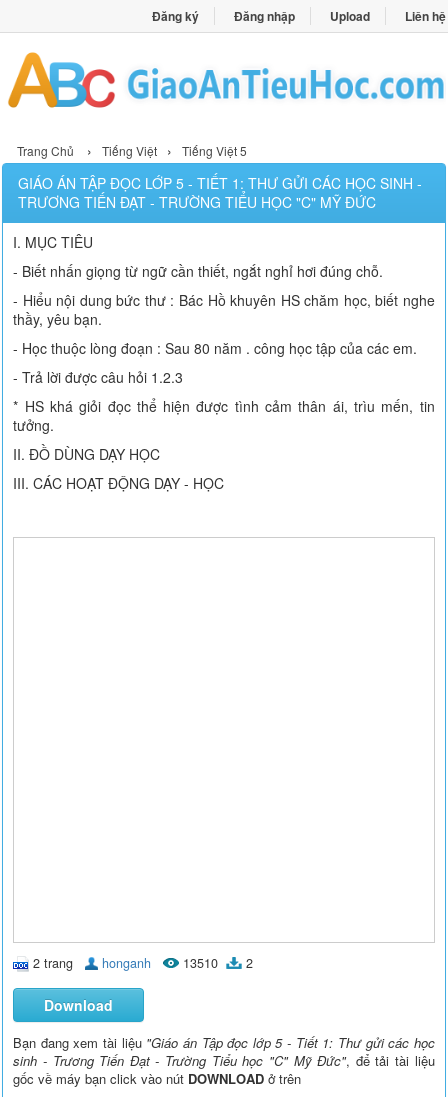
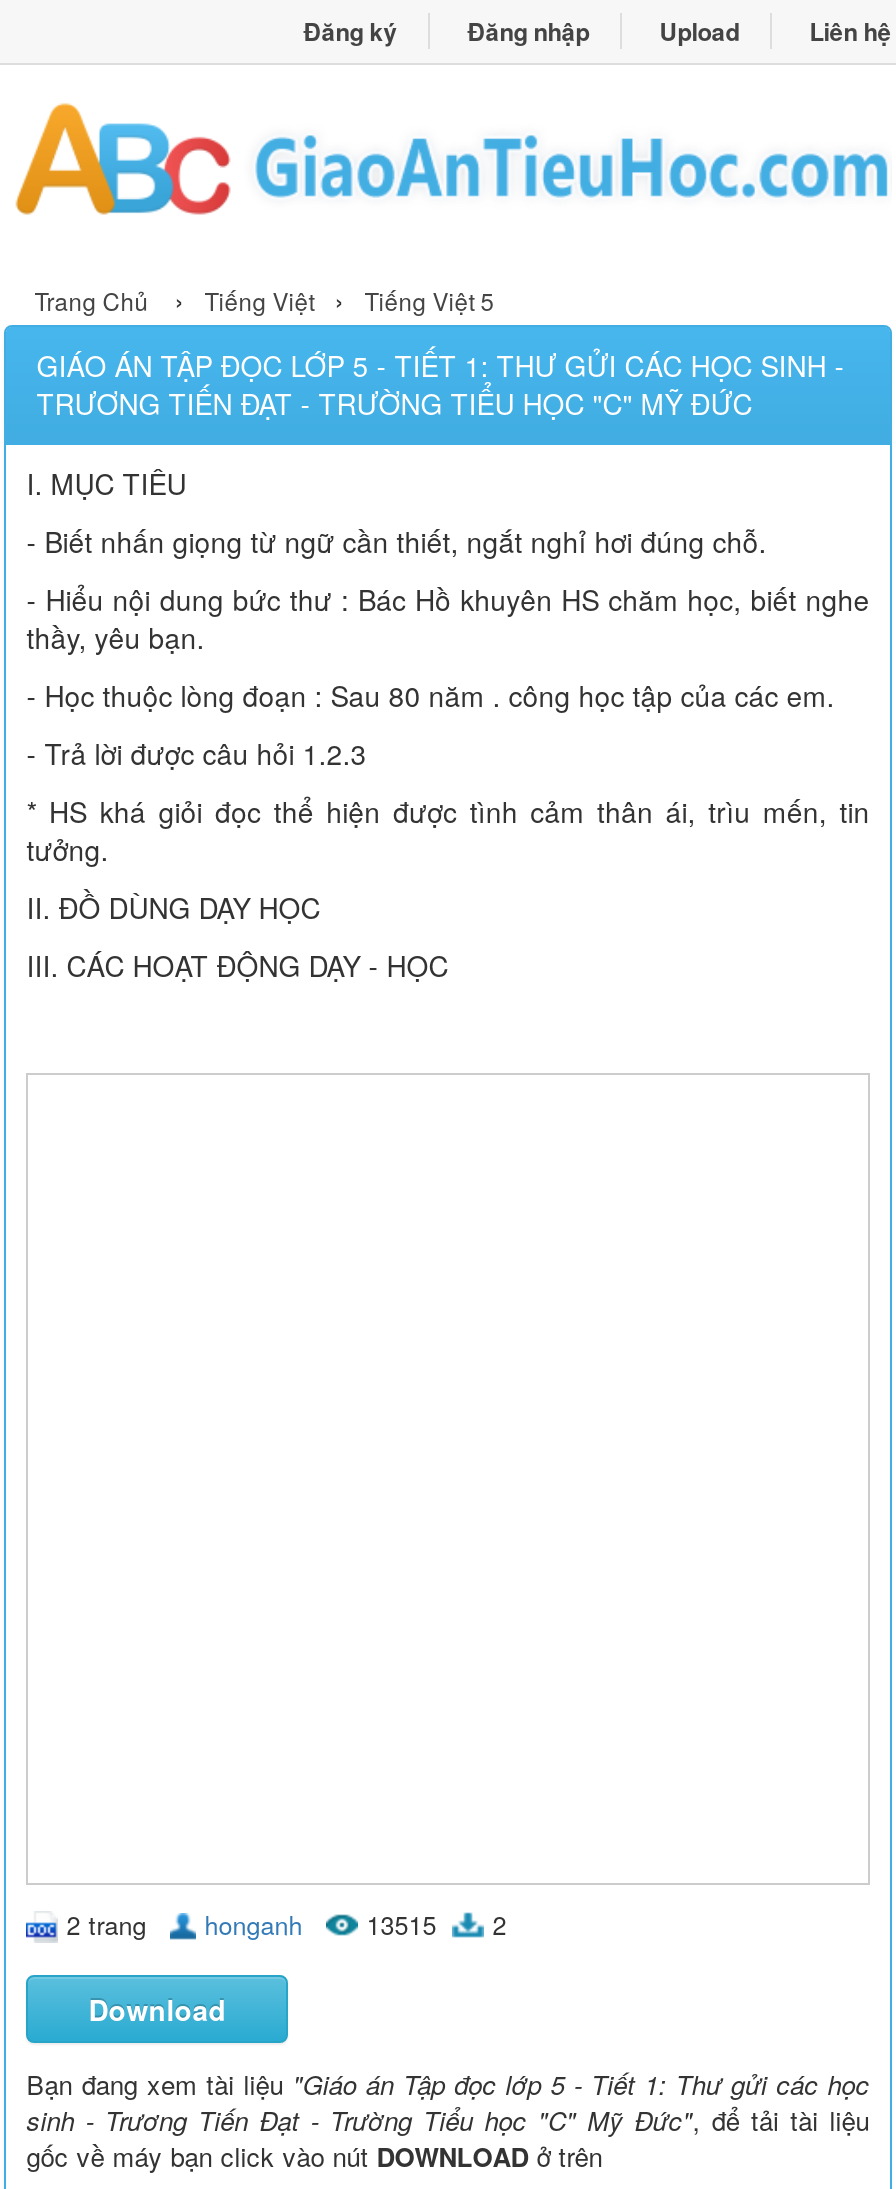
[33,954,253,972] 2 trang honganh 13510 2 -> [66,1906,506,1942] 2 trang honganh 13515 2

